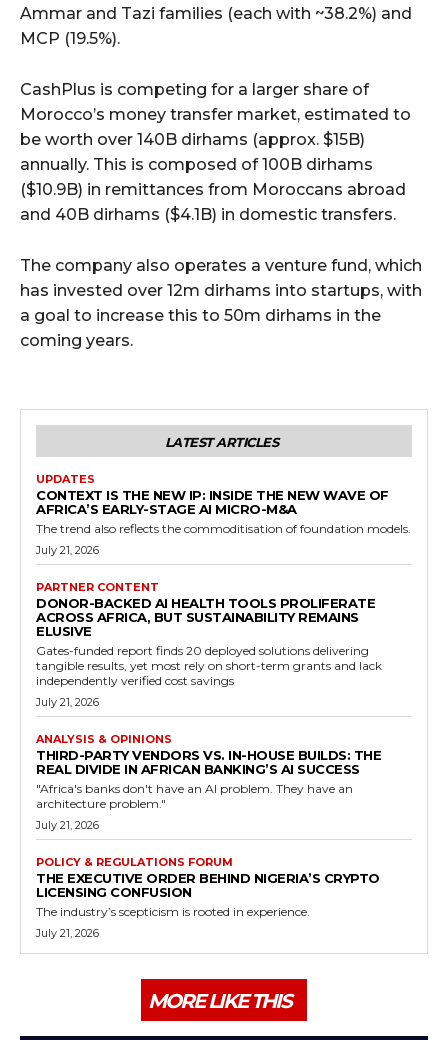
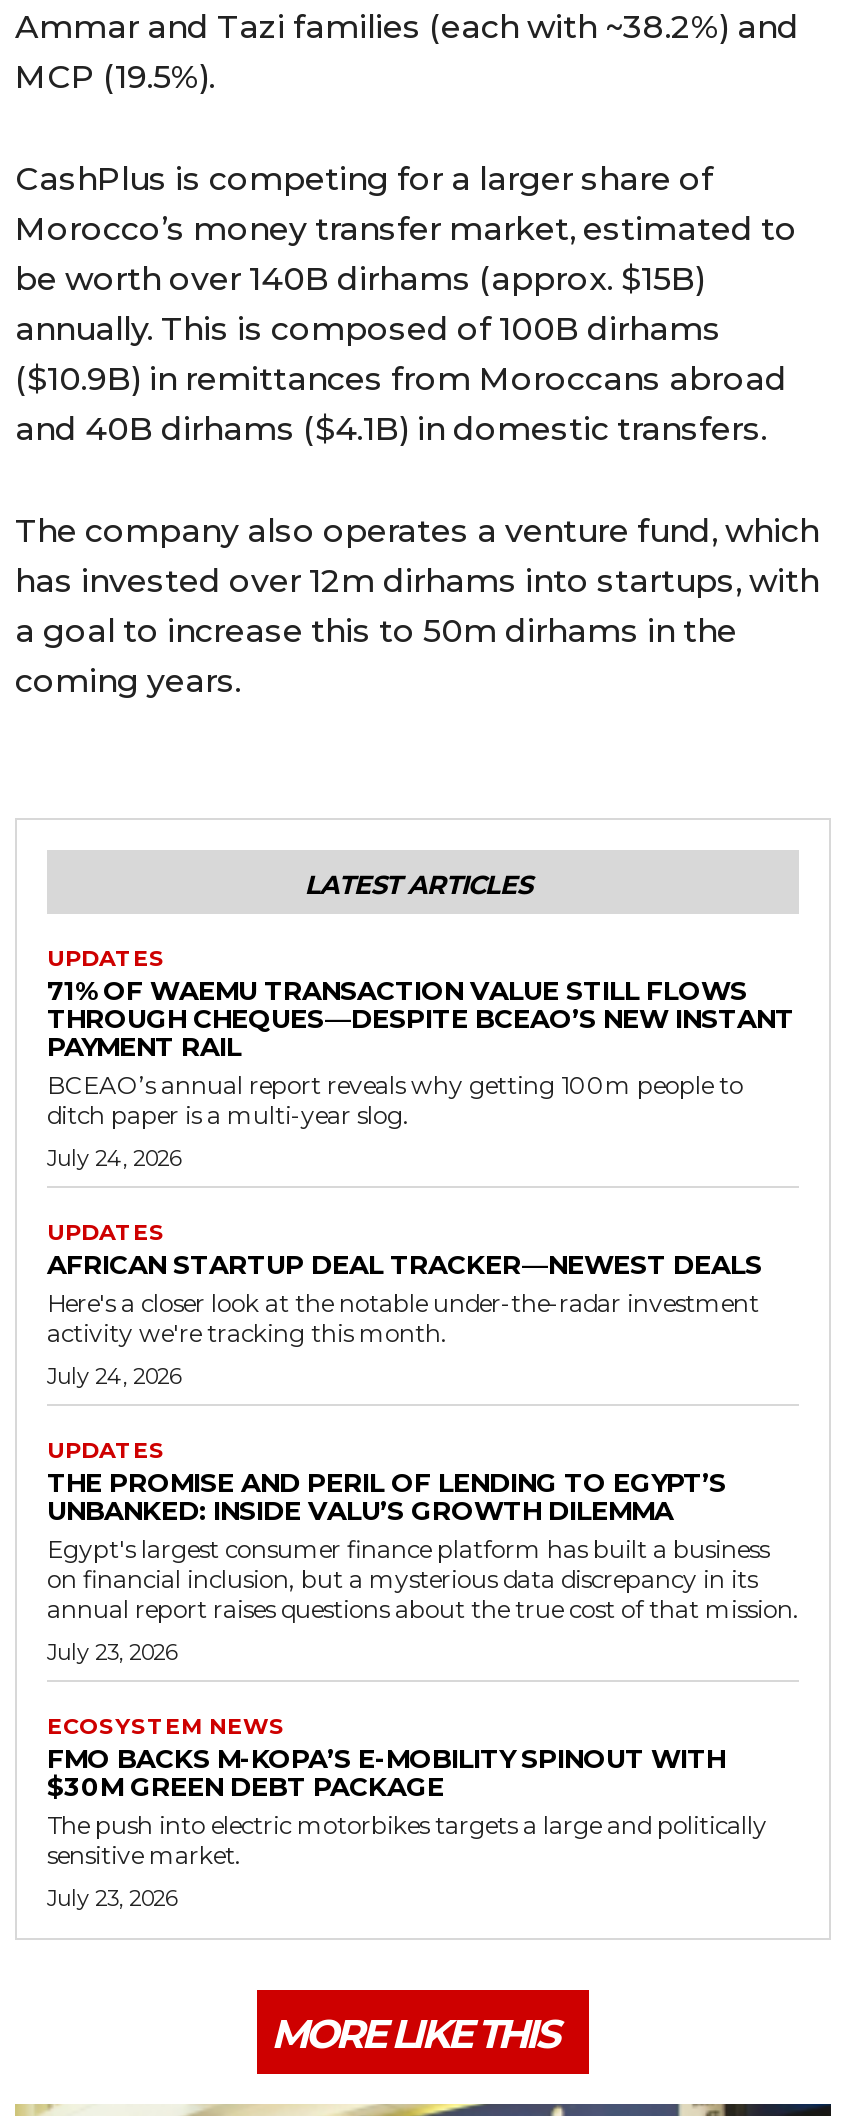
[36,487,411,536] CONTEXT IS THE NEW IP: INSIDE THE NEW WAVE OF | AFRICA’S EARLY-STAGE AI MICRO-M&A | The trend also reflects the commoditisation of foundation models. -> [47,973,794,1129] 71% OF WAEMU TRANSACTION VALUE STILL FLOWS | THROUGH CHEQUES — DESPITE BCEAO’S NEW INSTANT | PAYMENT RAIL | BCEAO’s annual report reveals why getting 100m people to | ditch paper is a multi-year slog.
[36,543,99,557] July 21, 2026 -> [47,1143,181,1171] July 24, 2026
[36,580,382,688] PARTNER CONTENT | DONOR-BACKED AI HEALTH TOOLS PROLIFERATE | ACROSS AFRICA, BUT SUSTAINABILITY REMAINS | ELUSIVE | Gates-funded report finds 20 deployed solutions delivering | tangible results, yet most rely on short-term grants and lack | independently verified cost savings -> [47,1217,762,1347] UPDATES | AFRICAN STARTUP DEAL TRACKER — NEWEST DEALS | Here's a closer look at the notable under-the-radar investment | activity we're tracking this month.
[36,695,99,709] July 21, 2026 -> [47,1361,181,1389] July 24, 2026
[36,732,381,811] ANALYSIS & OPINIONS | THIRD-PARTY VENDORS VS. IN-HOUSE BUILDS: THE | REAL DIVIDE IN AFRICAN BANKING’S AI SUCCESS | "Africa's banks don't have an AI problem. They have an | architecture problem." -> [47,1435,799,1623] UPDATES | THE PROMISE AND PERIL OF LENDING TO EGYPT’S | UNBANKED: INSIDE VALU’S GROWTH DILEMMA | Egypt's largest consumer finance platform has built a business | on financial inclusion, but a mysterious data discrepancy in its | annual report raises questions about the true cost of that mission.
[36,818,99,832] July 21, 2026 -> [47,1637,177,1665] July 23, 2026
[36,855,379,919] POLICY & REGULATIONS FORUM | THE EXECUTIVE ORDER BEHIND NIGERIA’S CRYPTO | LICENSING CONFUSION | The industry’s scepticism is rooted in experience. -> [47,1711,767,1869] ECOSYSTEM NEWS | FMO BACKS M-KOPA’S E-MOBILITY SPINOUT WITH | $30M GREEN DEBT PACKAGE | The push into electric motorbikes targets a large and politically | sensitive market.
[36,926,99,940] July 21, 2026 -> [47,1883,177,1911] July 23, 2026

